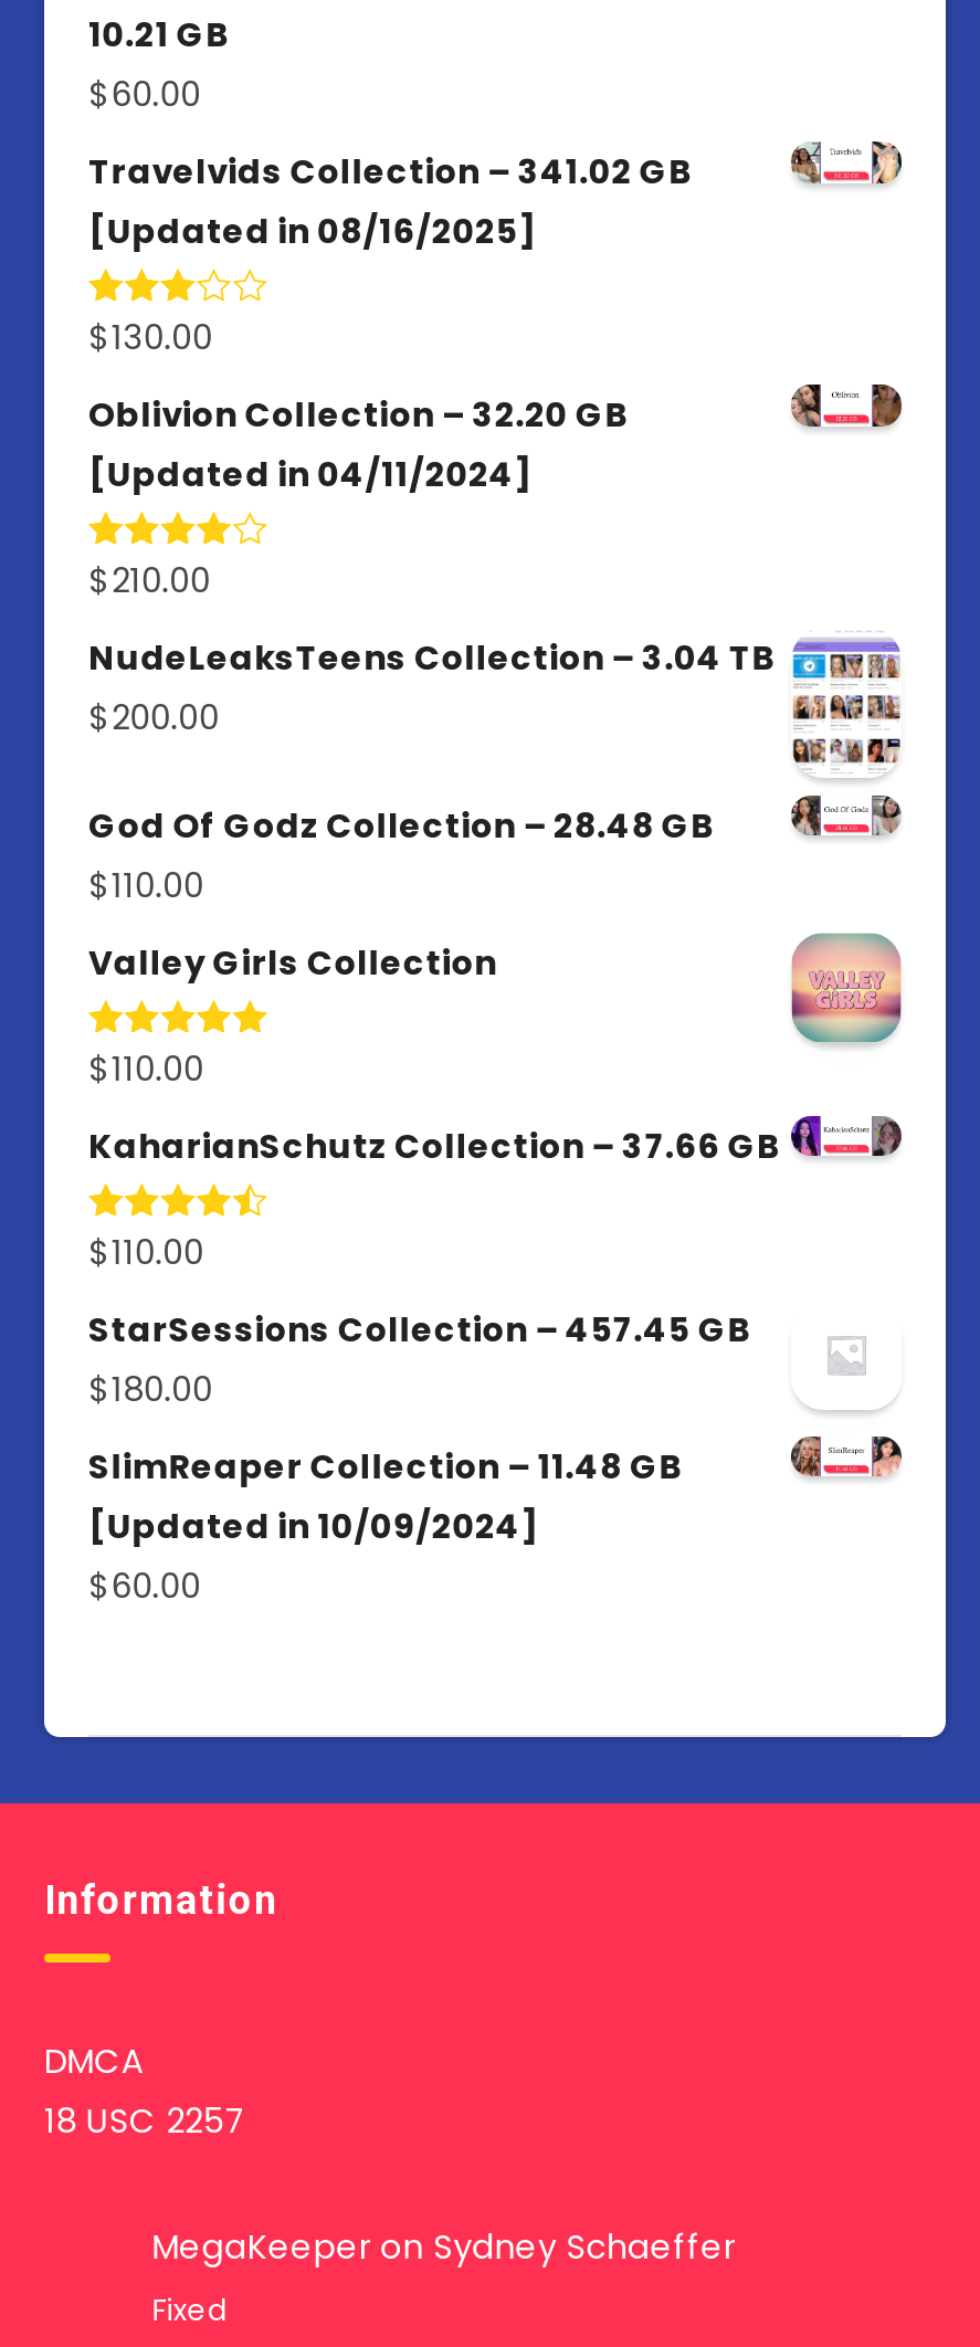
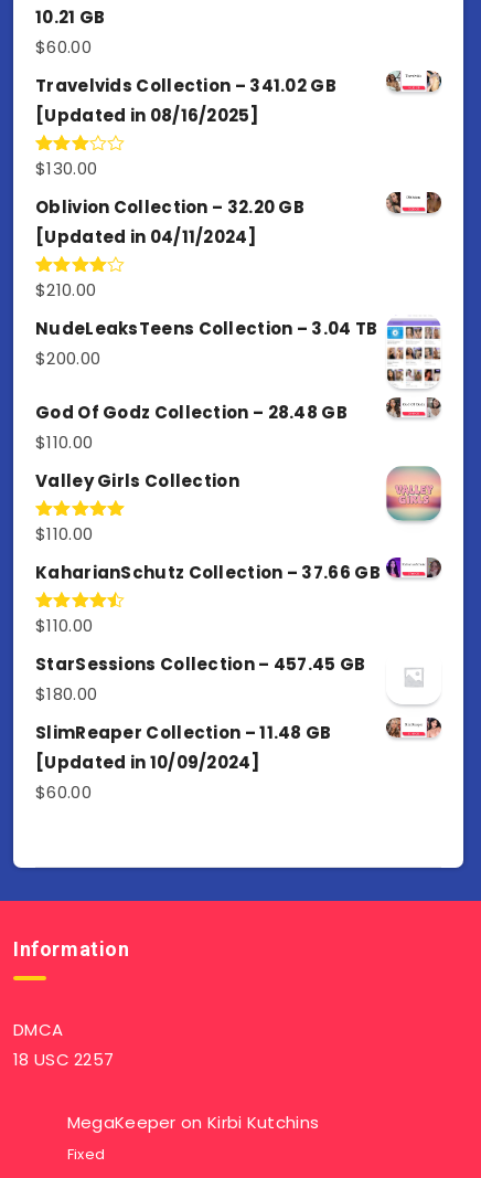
[152,2223,735,2269] MegaKeeper on Sydney Schaeffer -> [67,1110,319,1134] MegaKeeper on Kirbi Kutchins

